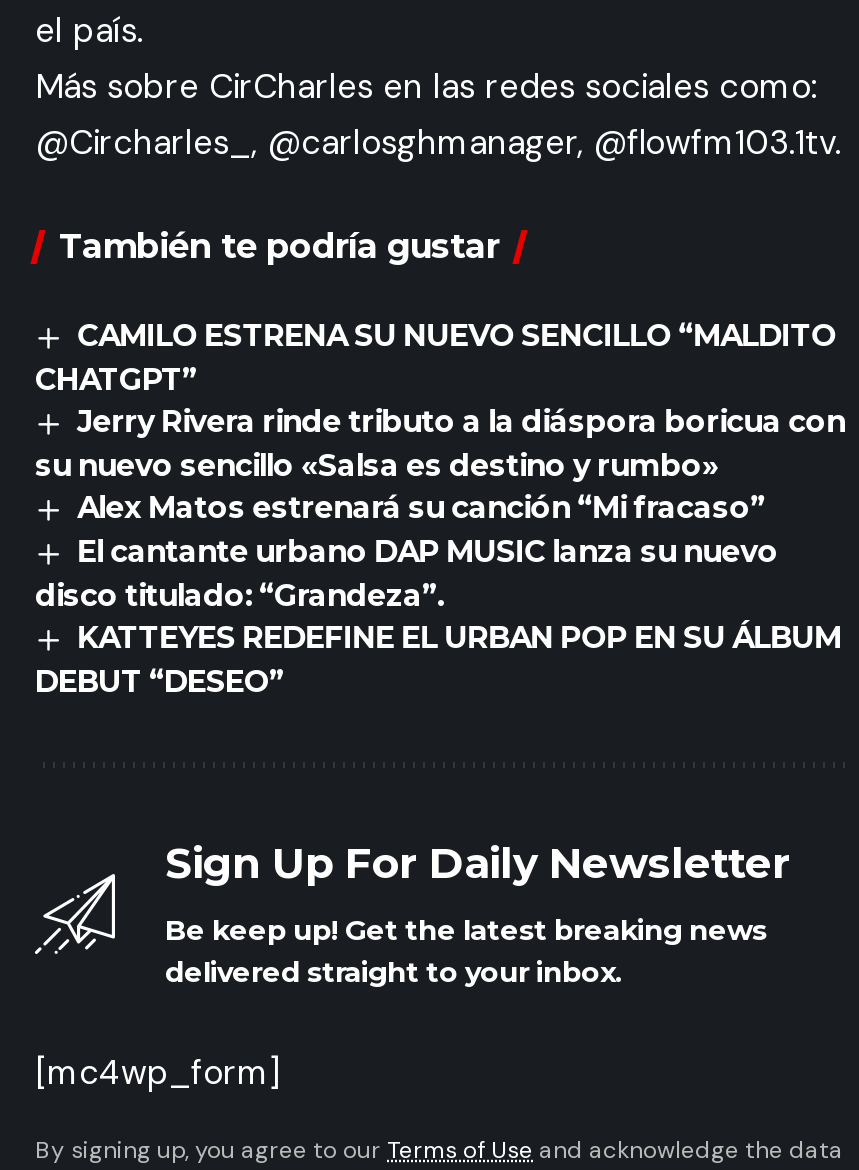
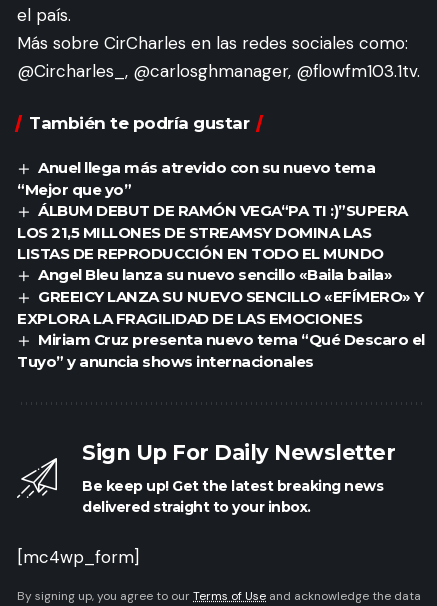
[35,316,845,700] CAMILO ESTRENA SU NUEVO SENCILLO “MALDITO | CHATGPT” | Jerry Rivera rinde tributo a la diáspora boricua con | su nuevo sencillo «Salsa es destino y rumbo» | Alex Matos estrenará su canción “Mi fracaso” | El cantante urbano DAP MUSIC lanza su nuevo | disco titulado: “Grandeza”. | KATTEYES REDEFINE EL URBAN POP EN SU ÁLBUM | DEBUT “DESEO” -> [17,158,425,371] Anuel llega más atrevido con su nuevo tema | “Mejor que yo” | ÁLBUM DEBUT DE RAMÓN VEGA“PA TI :)”SUPERA | LOS 21,5 MILLONES DE STREAMSY DOMINA LAS | LISTAS DE REPRODUCCIÓN EN TODO EL MUNDO | Angel Bleu lanza su nuevo sencillo «Baila baila» | GREEICY LANZA SU NUEVO SENCILLO «EFÍMERO» Y | EXPLORA LA FRAGILIDAD DE LAS EMOCIONES | Miriam Cruz presenta nuevo tema “Qué Descaro el | Tuyo” y anuncia shows internacionales

